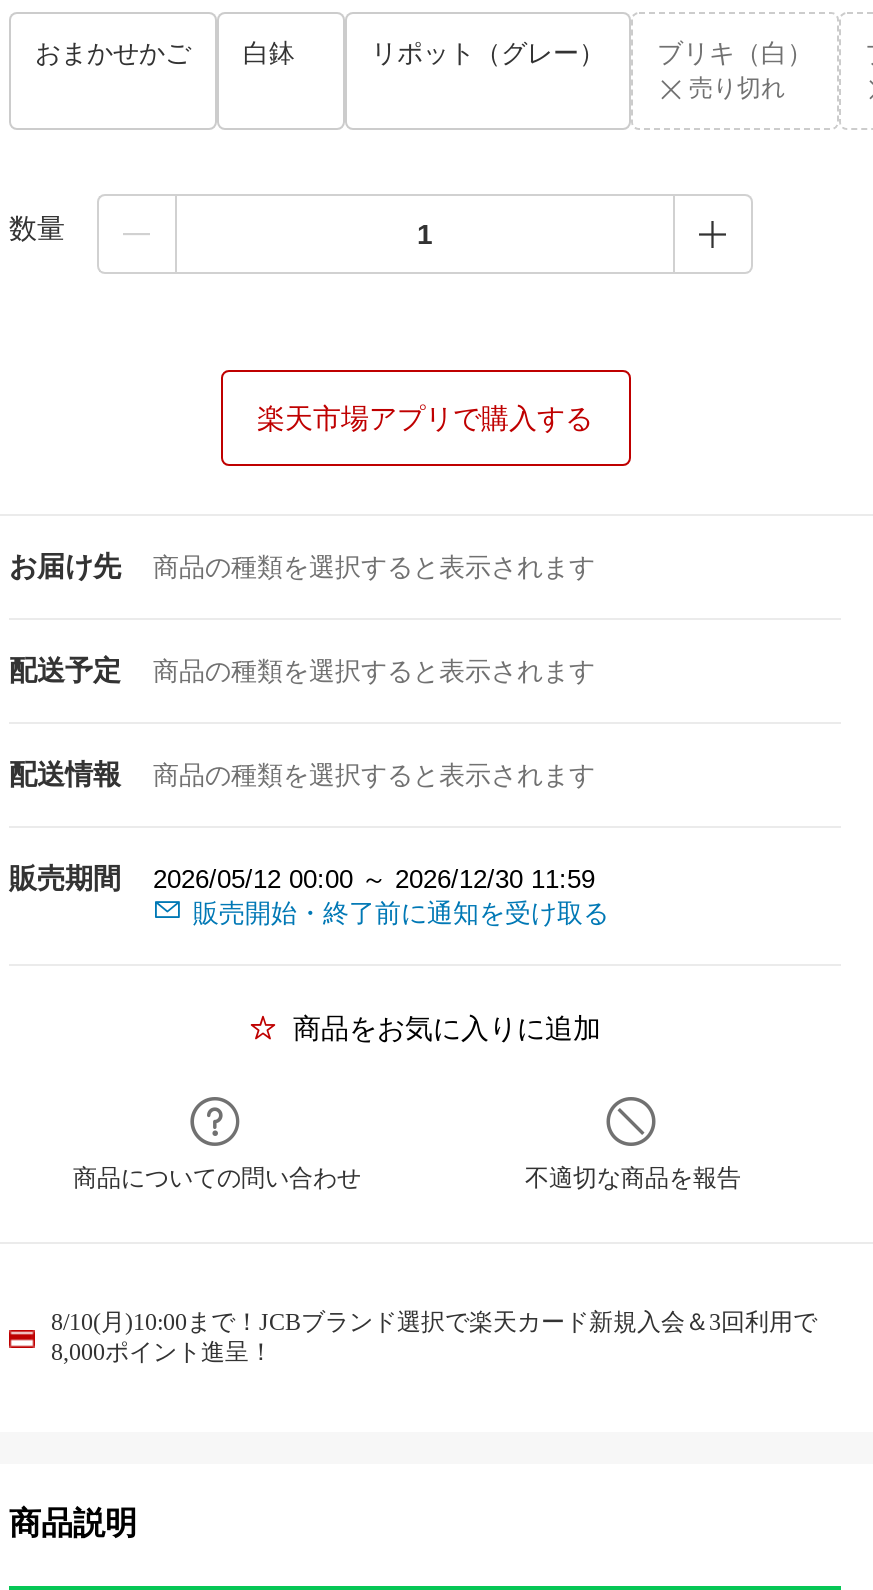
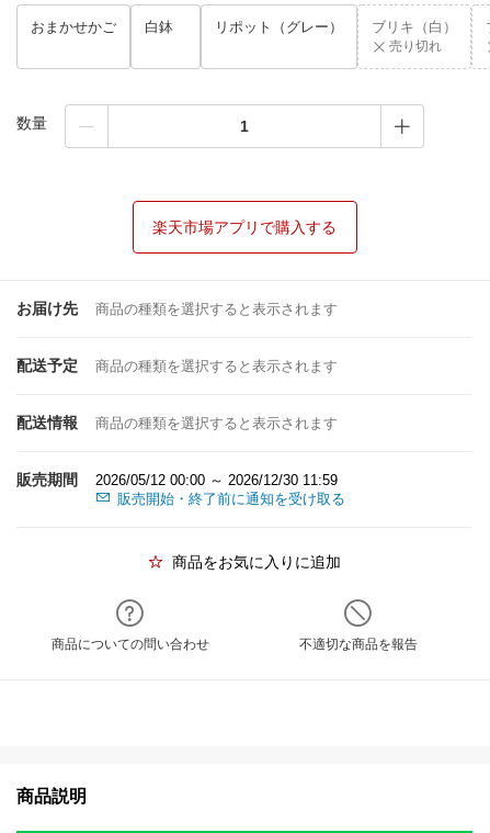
[51,1308,817,1366] 8/10(月)10:00まで！JCBブランド選択で楽天カード新規入会＆3回利用で | 8,000ポイント進呈！ -> none

